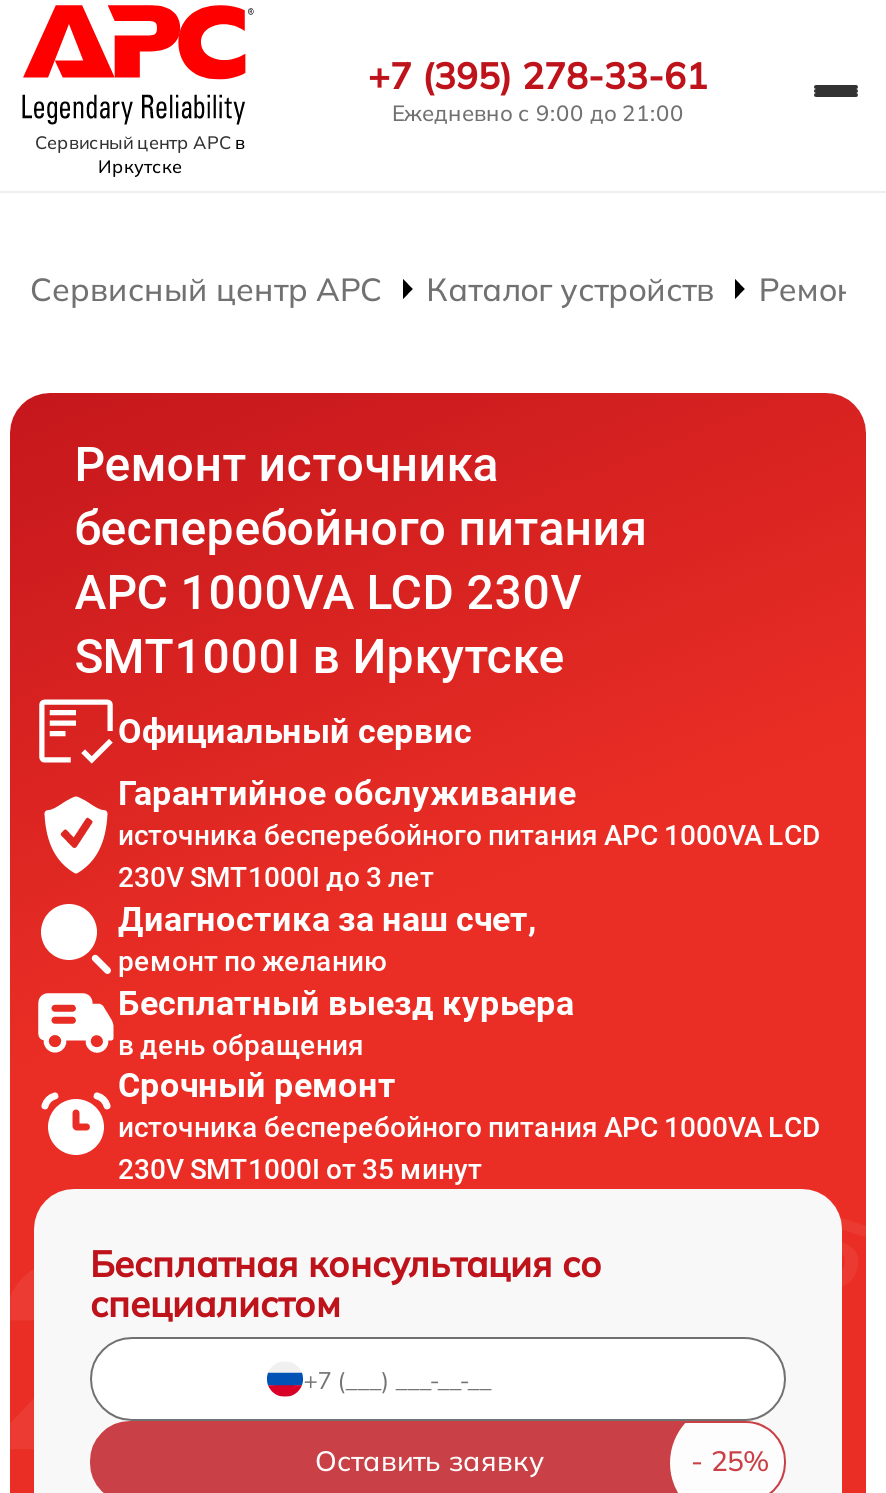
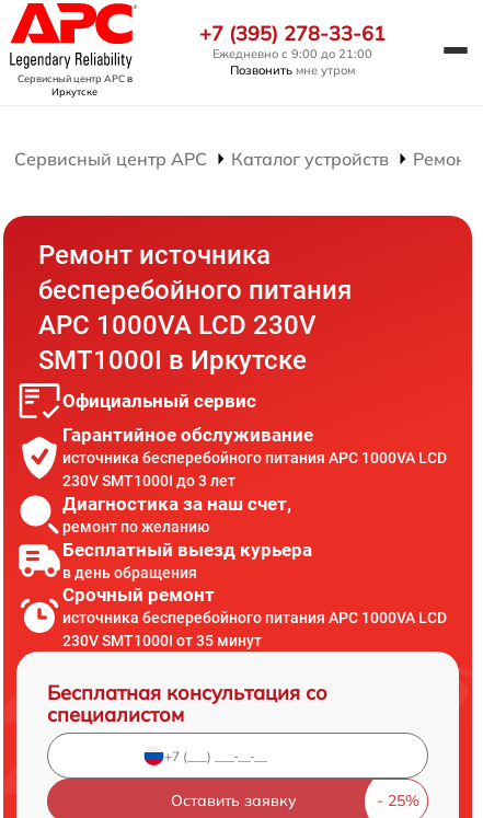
none -> [230,62,355,78] Позвонить мне утром

